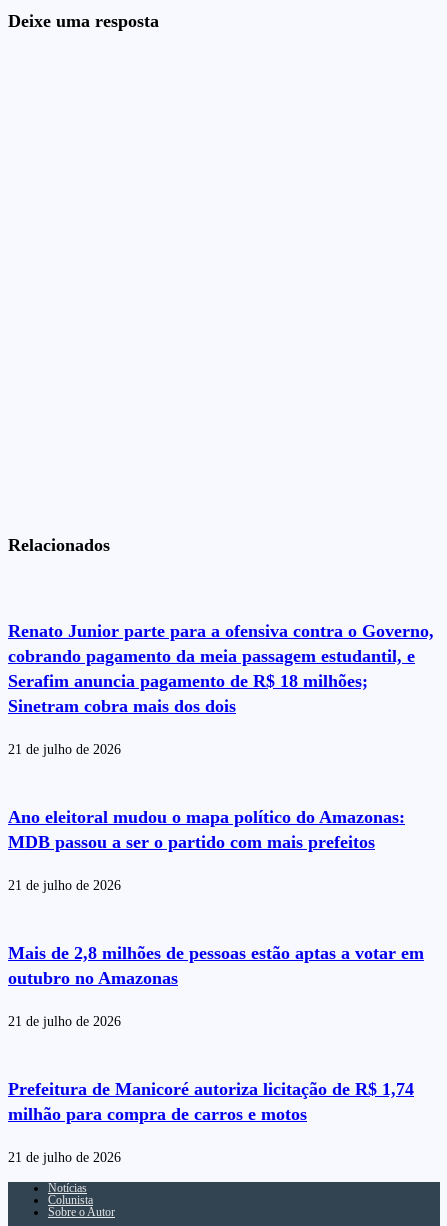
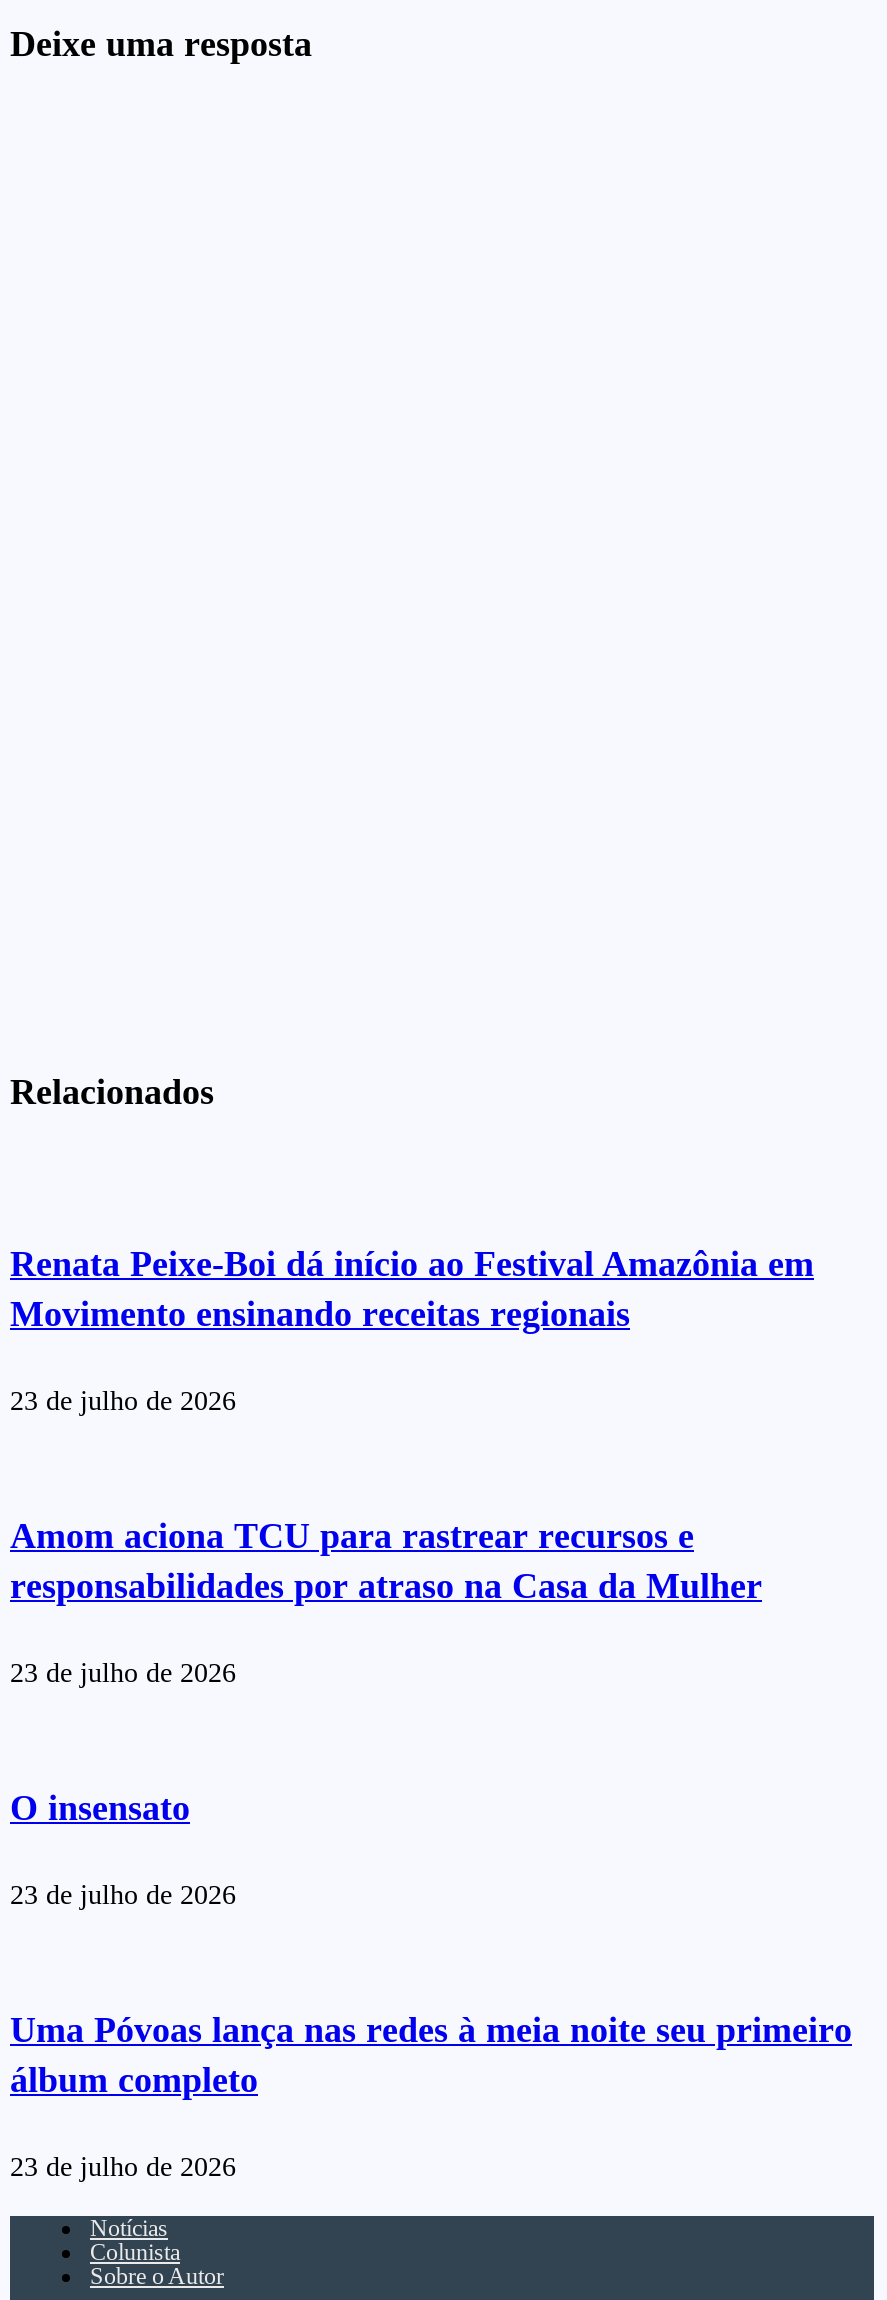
[8,621,434,716] Renato Junior parte para a ofensiva contra o Governo, | cobrando pagamento da meia passagem estudantil, e | Serafim anuncia pagamento de R$ 18 milhões; | Sinetram cobra mais dos dois -> [10,1244,814,1334] Renata Peixe-Boi dá início ao Festival Amazônia em | Movimento ensinando receitas regionais
[8,742,121,757] 21 de julho de 2026 -> [10,1386,236,1416] 23 de julho de 2026
[8,807,405,852] Ano eleitoral mudou o mapa político do Amazonas: | MDB passou a ser o partido com mais prefeitos -> [10,1516,762,1606] Amom aciona TCU para rastrear recursos e | responsabilidades por atraso na Casa da Mulher
[8,878,121,893] 21 de julho de 2026 -> [10,1658,236,1688] 23 de julho de 2026
[8,943,424,988] Mais de 2,8 milhões de pessoas estão aptas a votar em | outubro no Amazonas -> [10,1788,190,1828] O insensato
[8,1014,121,1029] 21 de julho de 2026 -> [10,1880,236,1910] 23 de julho de 2026
[8,1079,414,1124] Prefeitura de Manicoré autoriza licitação de R$ 1,74 | milhão para compra de carros e motos -> [10,2010,852,2100] Uma Póvoas lança nas redes à meia noite seu primeiro | álbum completo
[8,1150,121,1165] 21 de julho de 2026 -> [10,2152,236,2182] 23 de julho de 2026

